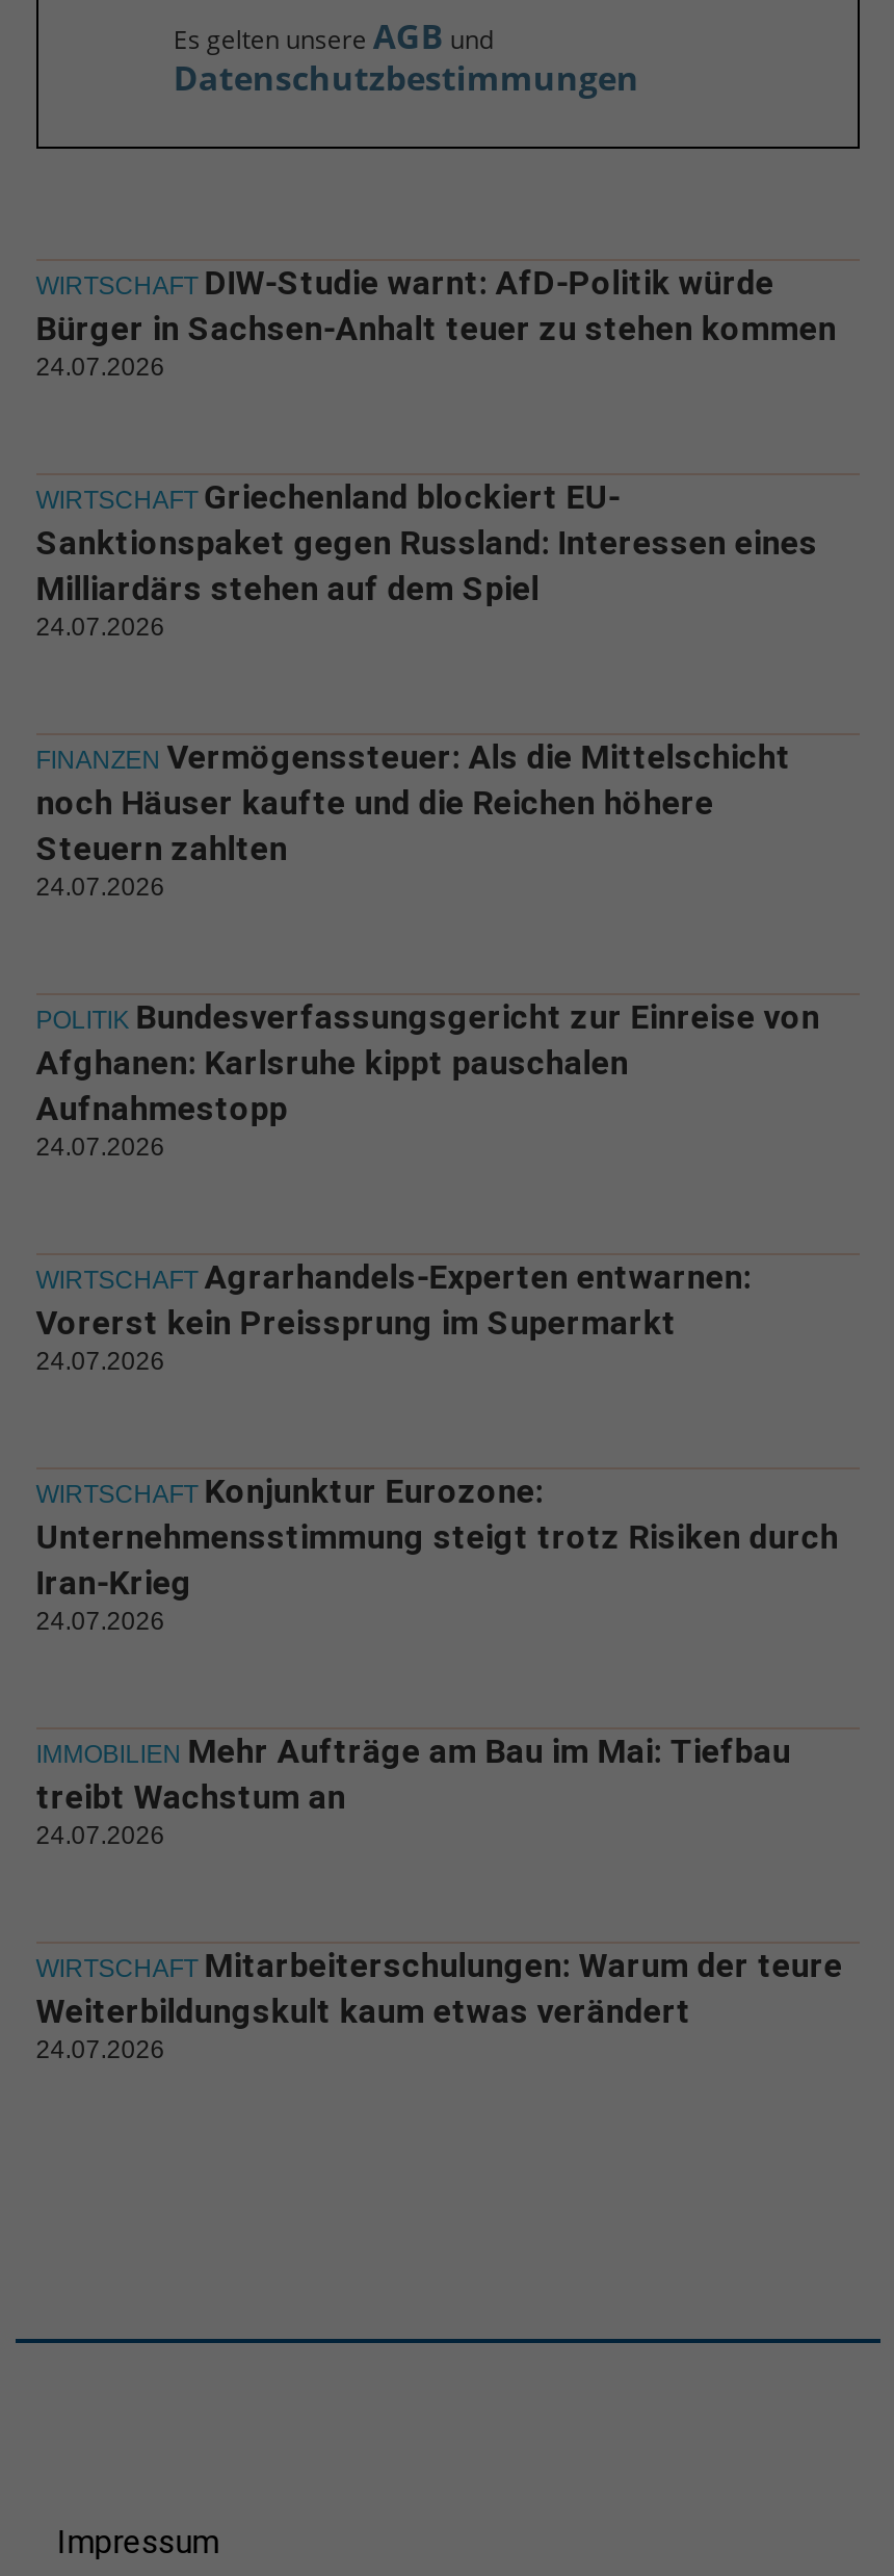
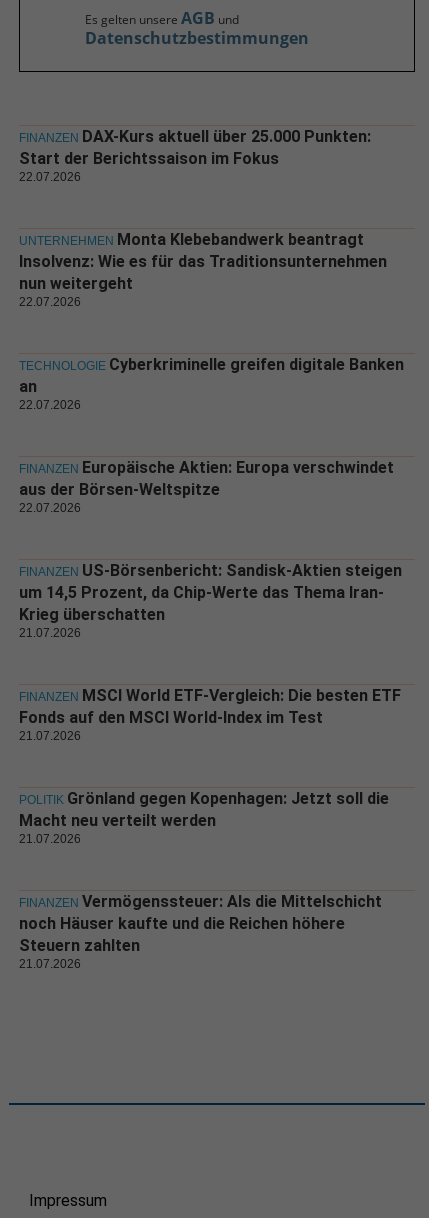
[36,264,836,642] WIRTSCHAFT DIW-Studie warnt: AfD-Politik würde | Bürger in Sachsen-Anhalt teuer zu stehen kommen | 24.07.2026 | WIRTSCHAFT Griechenland blockiert EU- | Sanktionspaket gegen Russland: Interessen eines | Milliardärs stehen auf dem Spiel | 24.07.2026 -> [19,127,404,846] FINANZEN DAX-Kurs aktuell über 25.000 Punkten: | Start der Berichtssaison im Fokus | 22.07.2026 | UNTERNEHMEN Monta Klebebandwerk beantragt | Insolvenz: Wie es für das Traditionsunternehmen | nun weitergeht | 22.07.2026 | TECHNOLOGIE Cyberkriminelle greifen digitale Banken | an | 22.07.2026 | FINANZEN Europäische Aktien: Europa verschwindet | aus der Börsen-Weltspitze | 22.07.2026 | FINANZEN US-Börsenbericht: Sandisk-Aktien steigen | um 14,5 Prozent, da Chip-Werte das Thema Iran- | Krieg überschatten | 21.07.2026 | FINANZEN MSCI World ETF-Vergleich: Die besten ETF | Fonds auf den MSCI World-Index im Test | 21.07.2026 | POLITIK Grönland gegen Kopenhagen: Jetzt soll die | Macht neu verteilt werden | 21.07.2026
moved [36,738,790,869] -> [19,892,382,955]: FINANZEN Vermögenssteuer: Als die Mittelschicht | noch Häuser kaufte und die Reichen höhere | Steuern zahlten
[36,873,842,2065] 24.07.2026 | POLITIK Bundesverfassungsgericht zur Einreise von | Afghanen: Karlsruhe kippt pauschalen | Aufnahmestopp | 24.07.2026 | WIRTSCHAFT Agrarhandels-Experten entwarnen: | Vorerst kein Preissprung im Supermarkt | 24.07.2026 | WIRTSCHAFT Konjunktur Eurozone: | Unternehmensstimmung steigt trotz Risiken durch | Iran-Krieg | 24.07.2026 | IMMOBILIEN Mehr Aufträge am Bau im Mai: Tiefbau | treibt Wachstum an | 24.07.2026 | WIRTSCHAFT Mitarbeiterschulungen: Warum der teure | Weiterbildungskult kaum etwas verändert | 24.07.2026 -> [19,957,81,971] 21.07.2026

